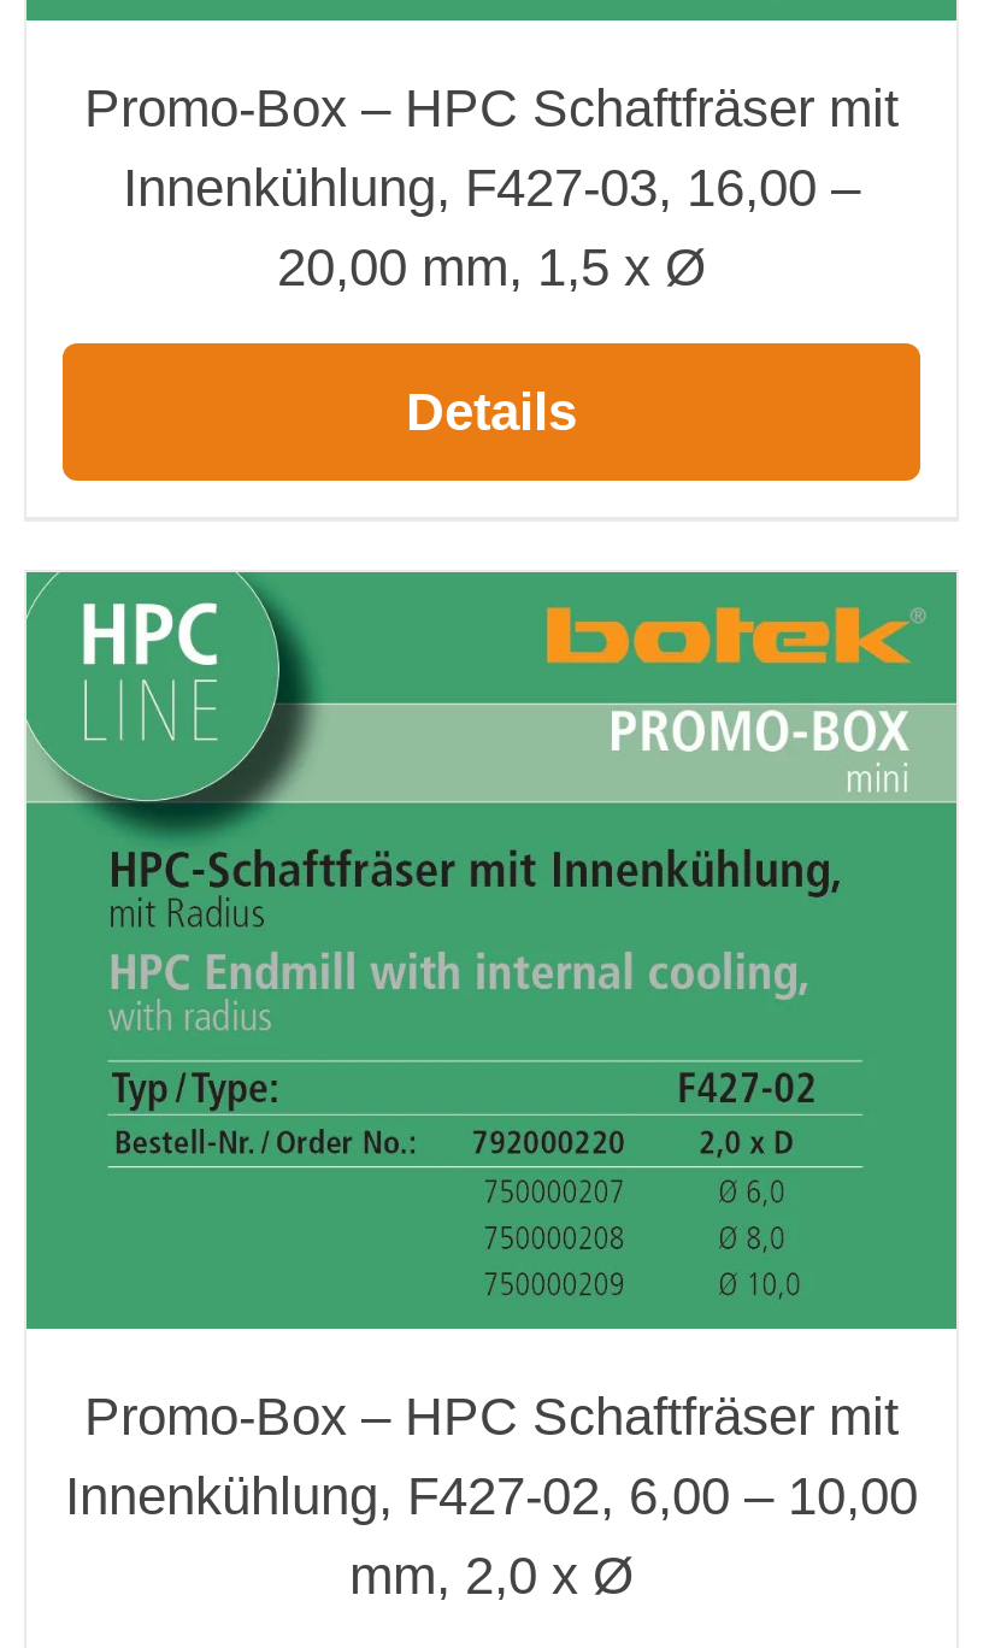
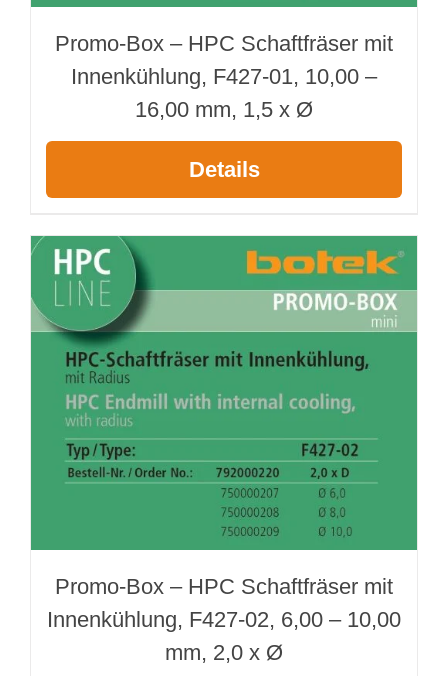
[123,158,860,218] Innenkühlung, F427-03, 16,00 – -> [71,64,377,89] Innenkühlung, F427-01, 10,00 –
[277,237,706,297] 20,00 mm, 1,5 x Ø -> [135,97,313,122] 16,00 mm, 1,5 x Ø

